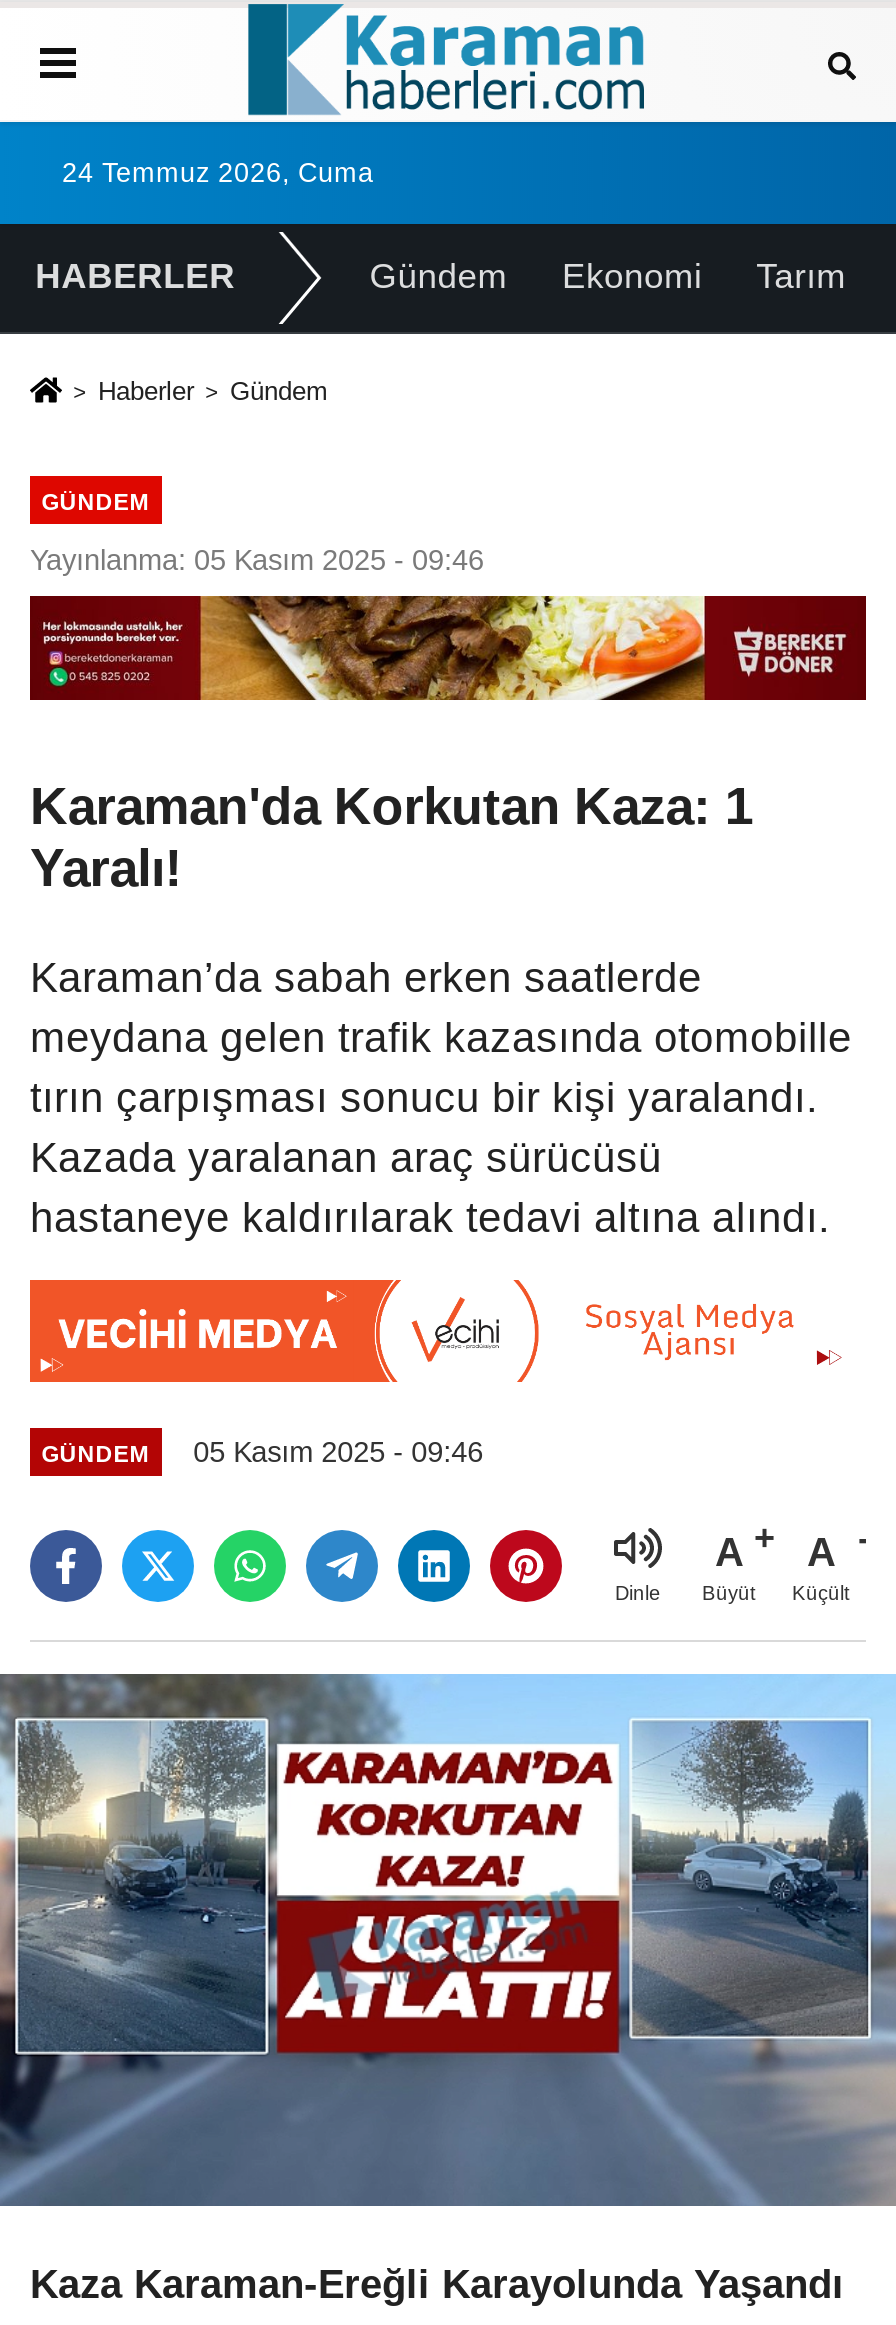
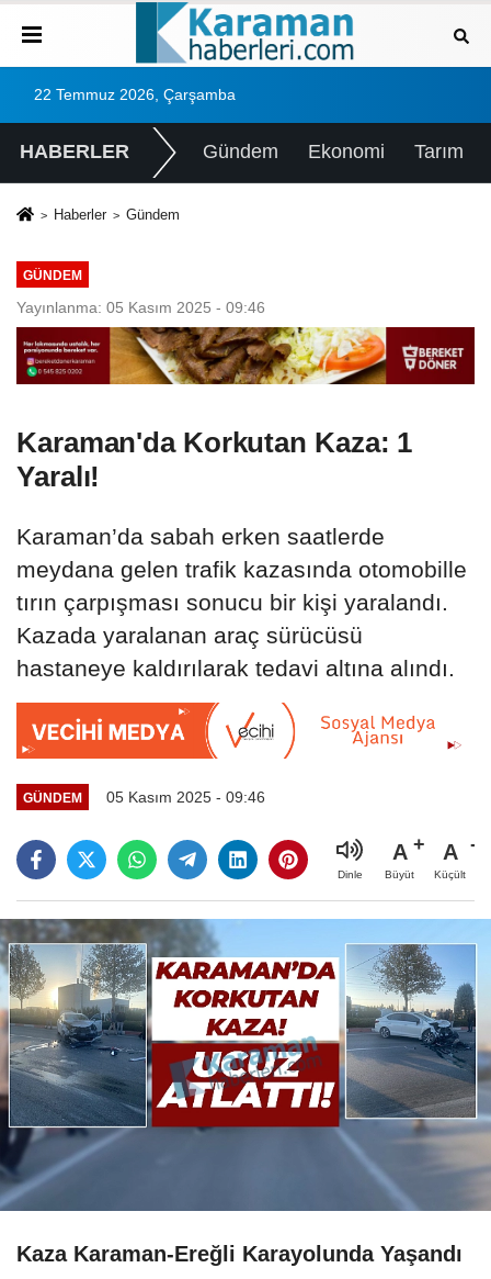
[62,158,374,188] 24 Temmuz 2026, Cuma -> [34,87,236,103] 22 Temmuz 2026, Çarşamba

